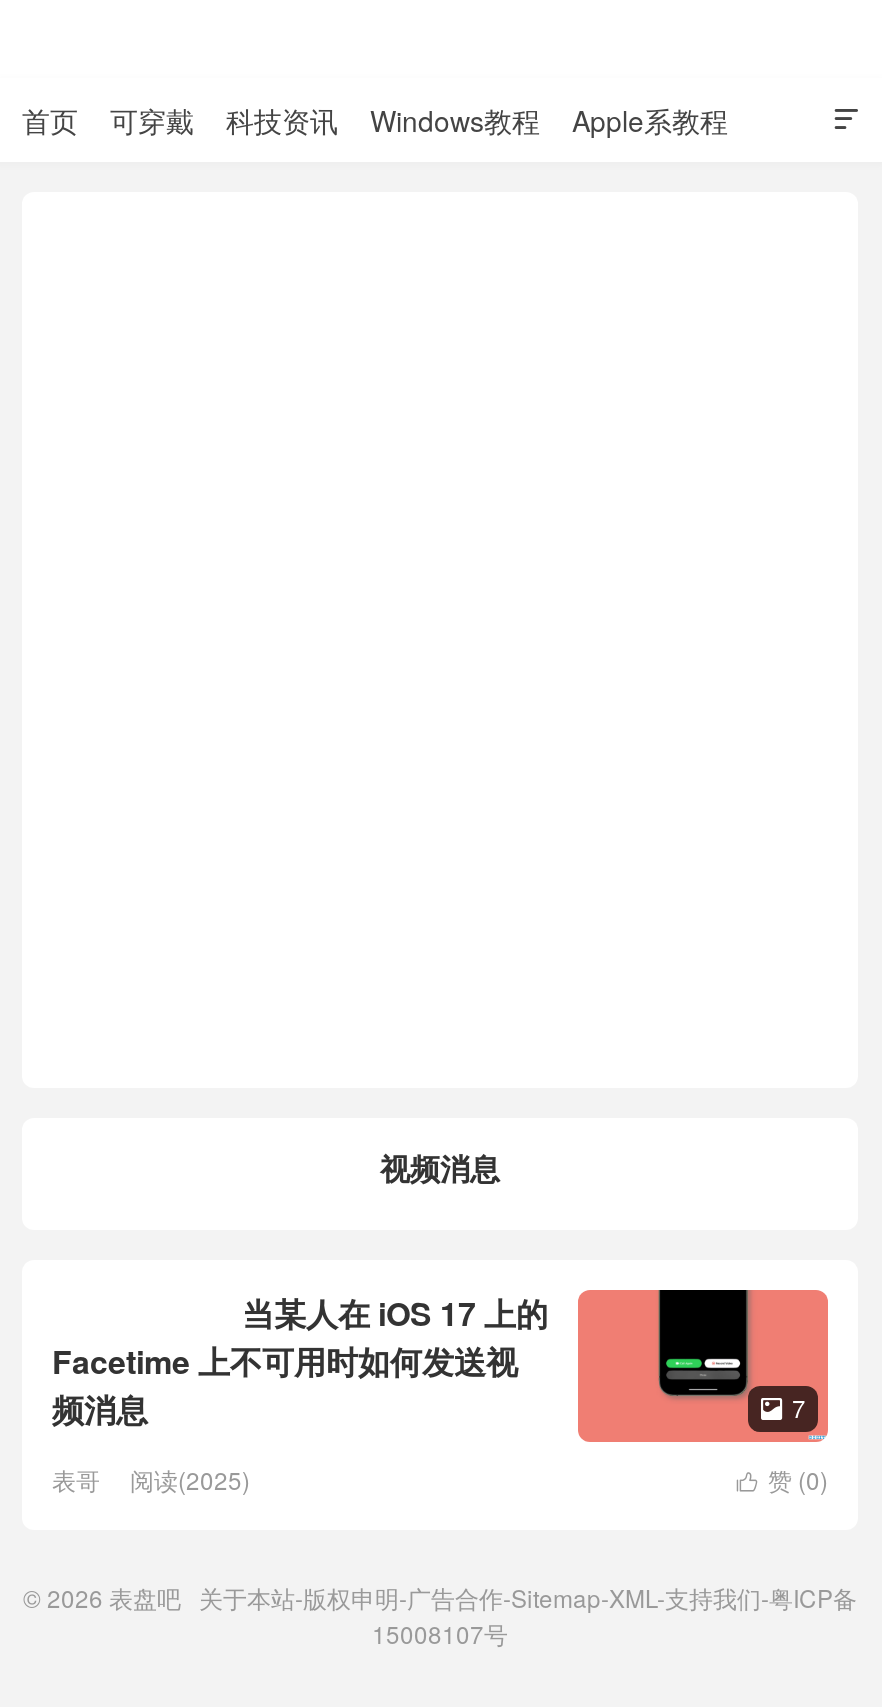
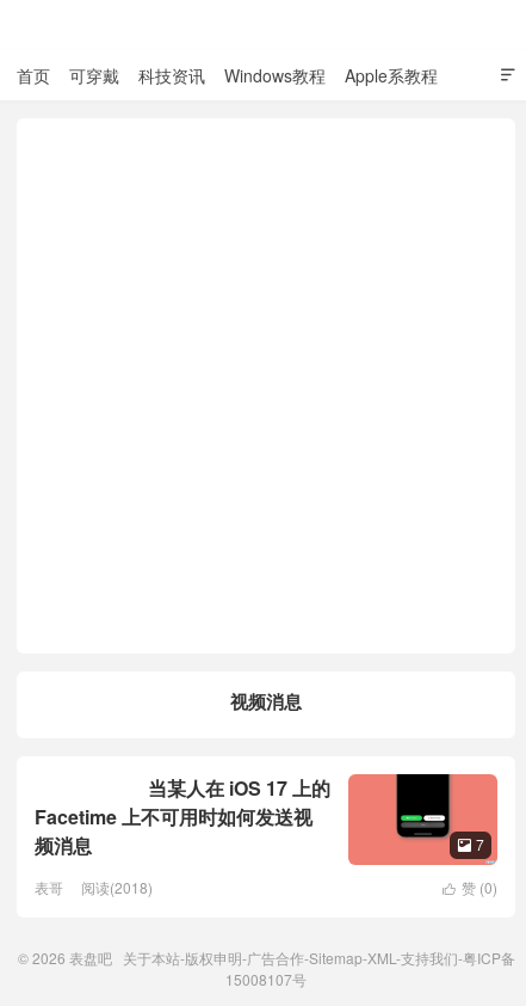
[52,1462,250,1496] 表哥 阅读(2025) -> [35,877,153,897] 表哥 阅读(2018)

